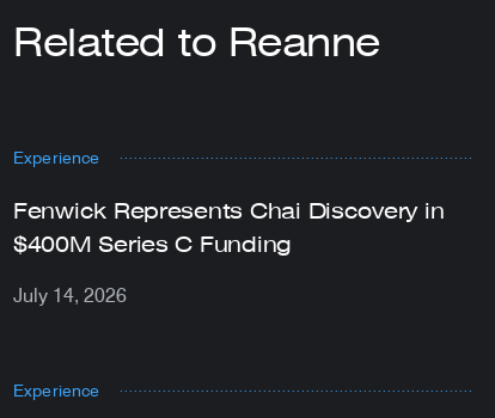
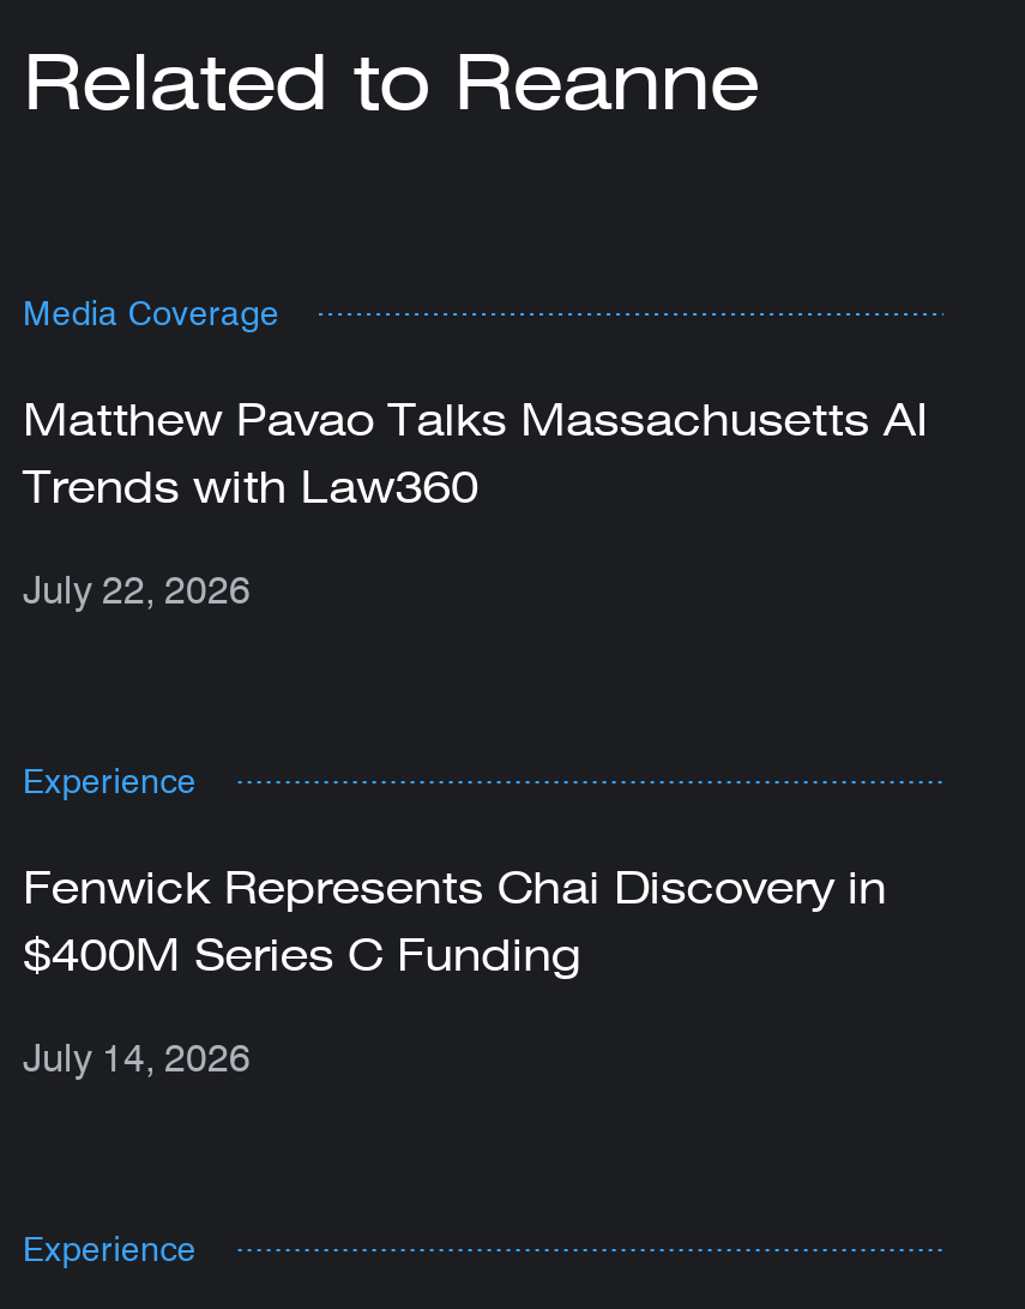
none -> [23,291,927,613] Media Coverage | Matthew Pavao Talks Massachusetts AI | Trends with Law360 | July 22, 2026

